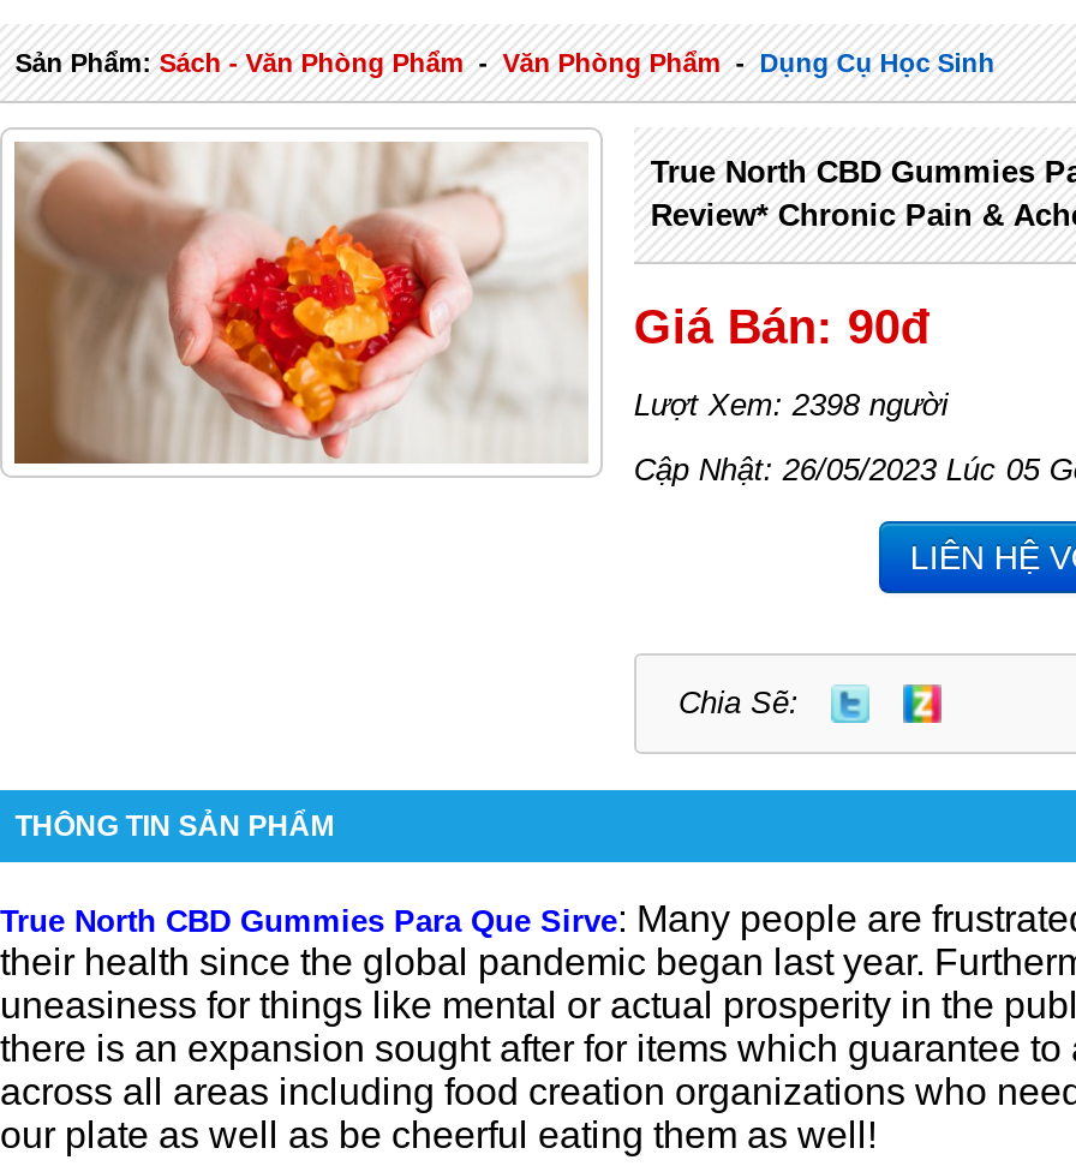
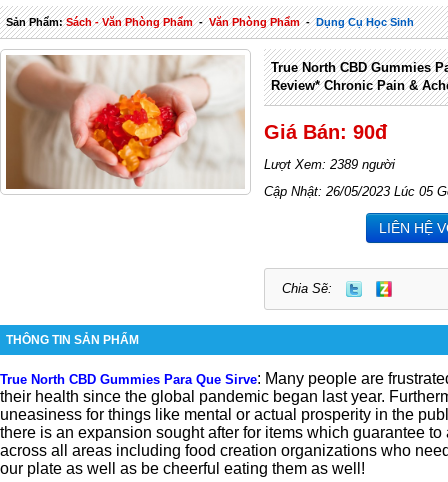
[634,386,948,422] Lượt Xem: 2398 người -> [264,157,395,172] Lượt Xem: 2389 người

